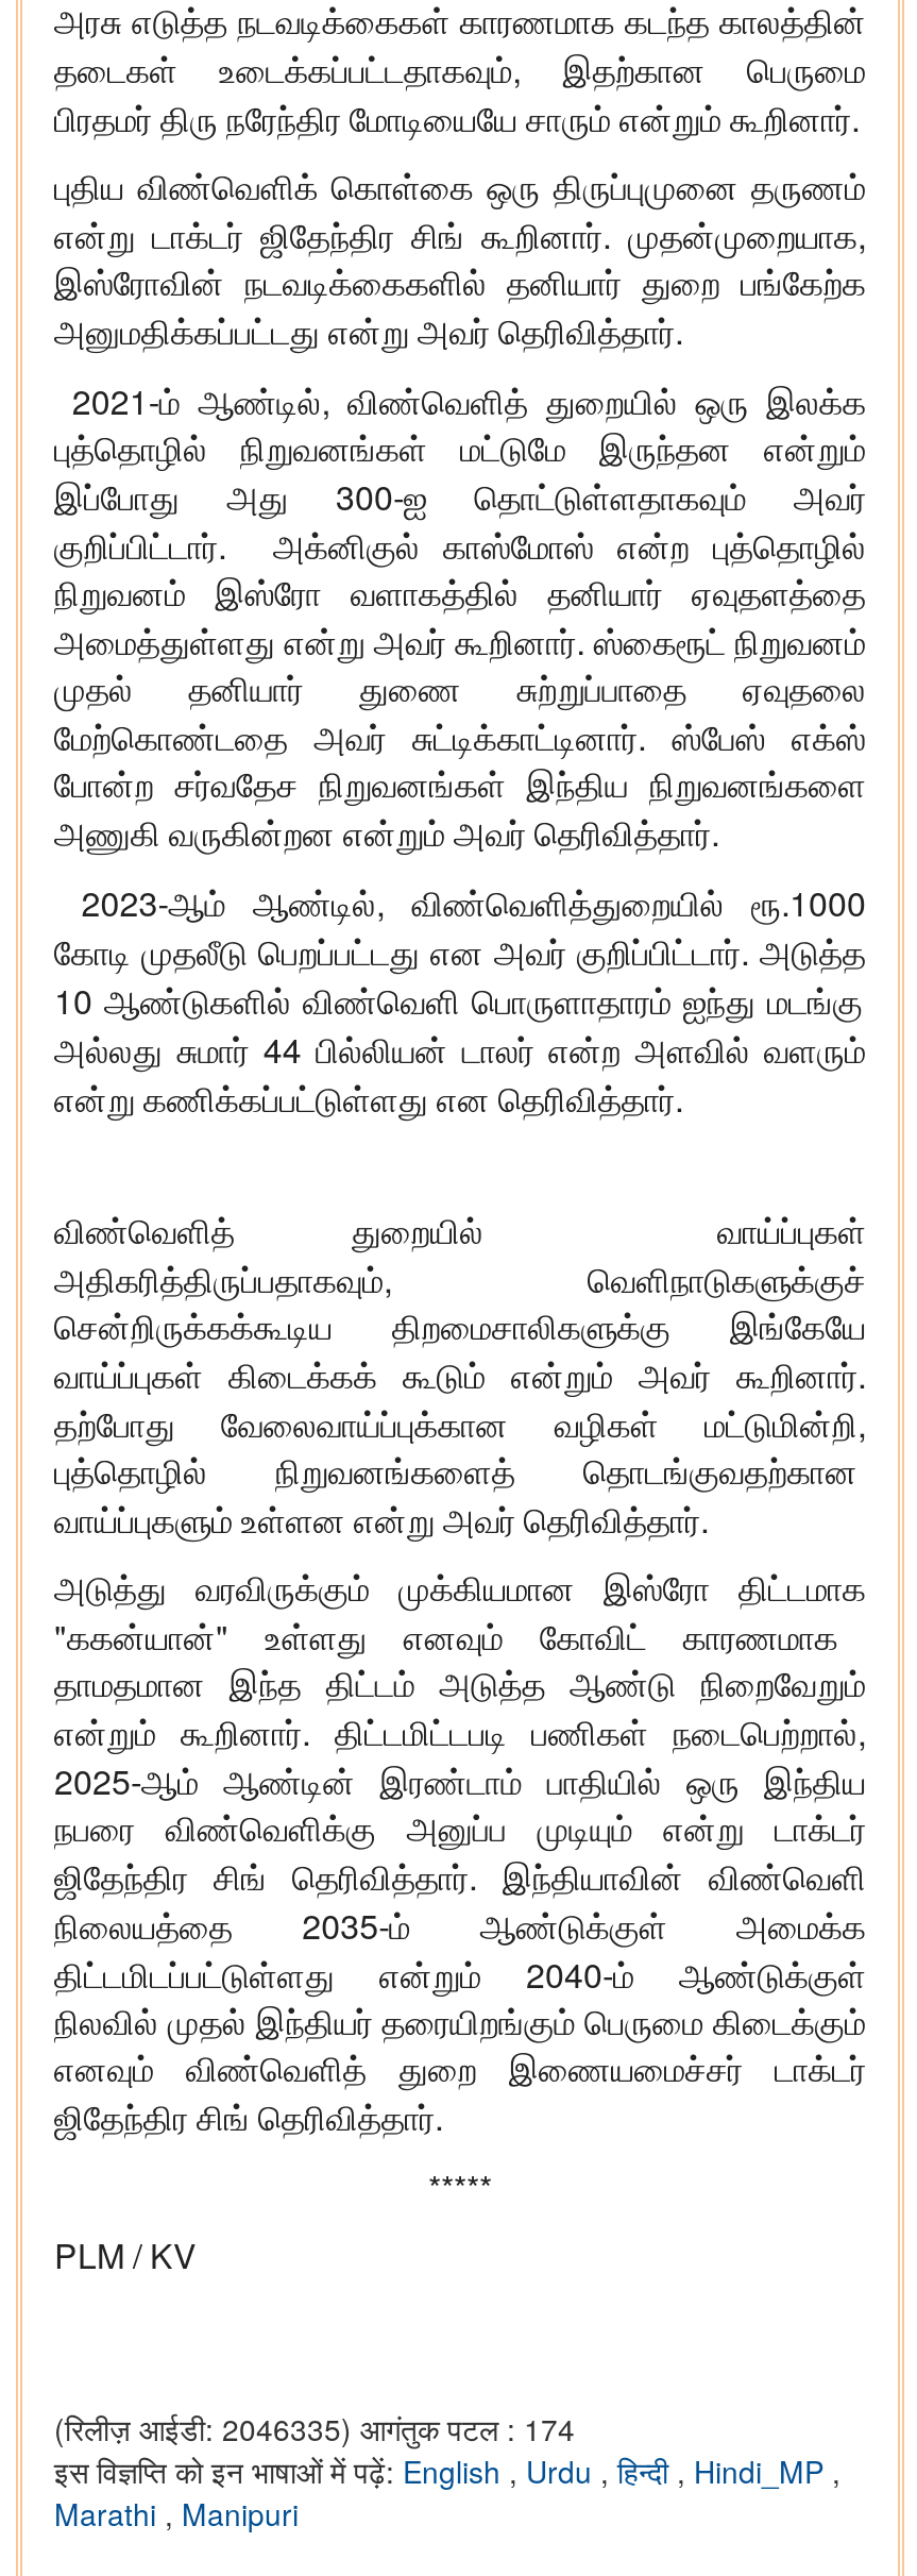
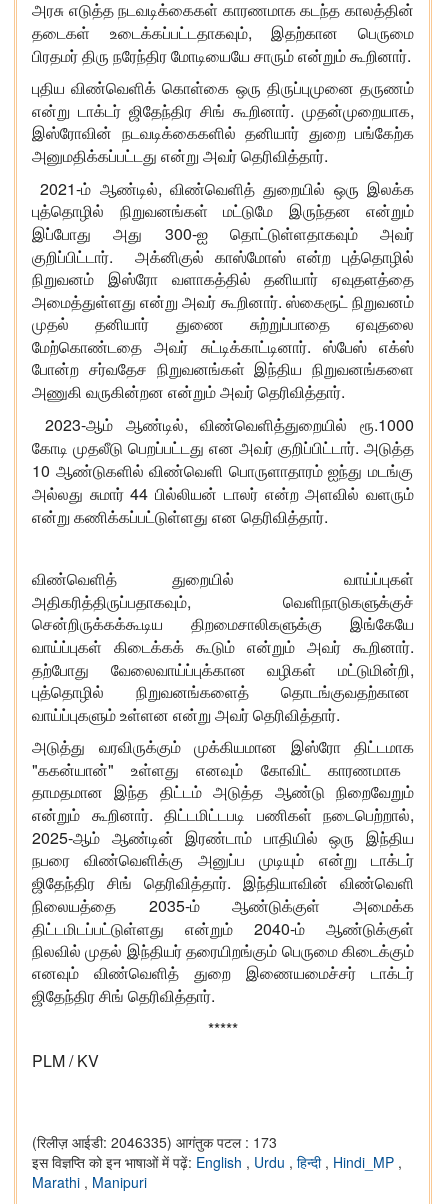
[54,2408,575,2450] (रिलीज़ आईडी: 2046335) आगंतुक पटल : 174 -> [32,1132,277,1152] (रिलीज़ आईडी: 2046335) आगंतुक पटल : 173

